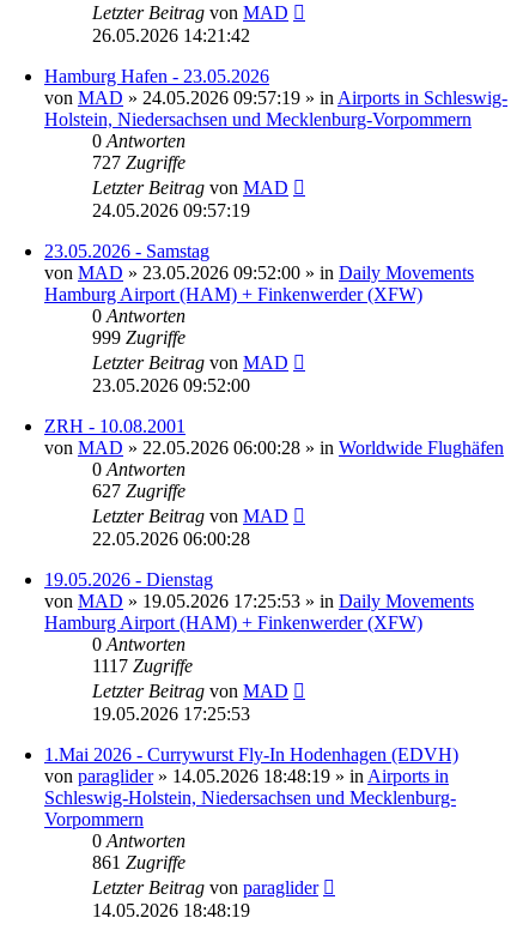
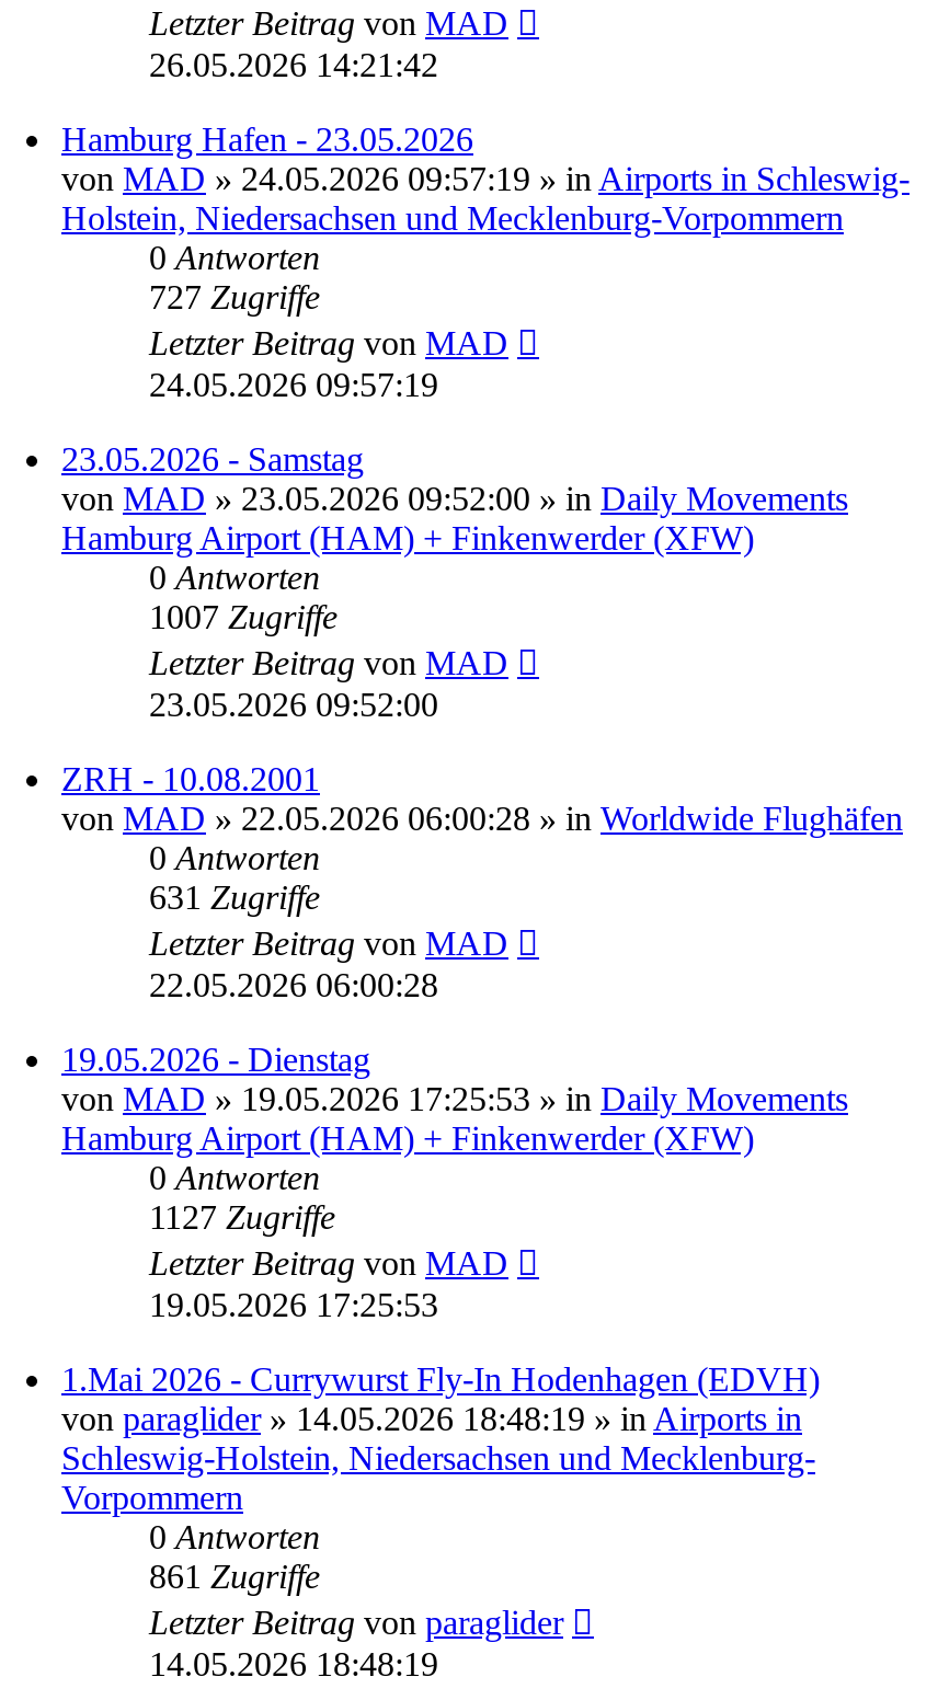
[92,327,186,347] 999 Zugriffe -> [149,598,338,635] 1007 Zugriffe
[92,480,186,501] 627 Zugriffe -> [149,878,320,916] 631 Zugriffe
[92,655,193,676] 1117 Zugriffe -> [149,1198,335,1235] 1127 Zugriffe

